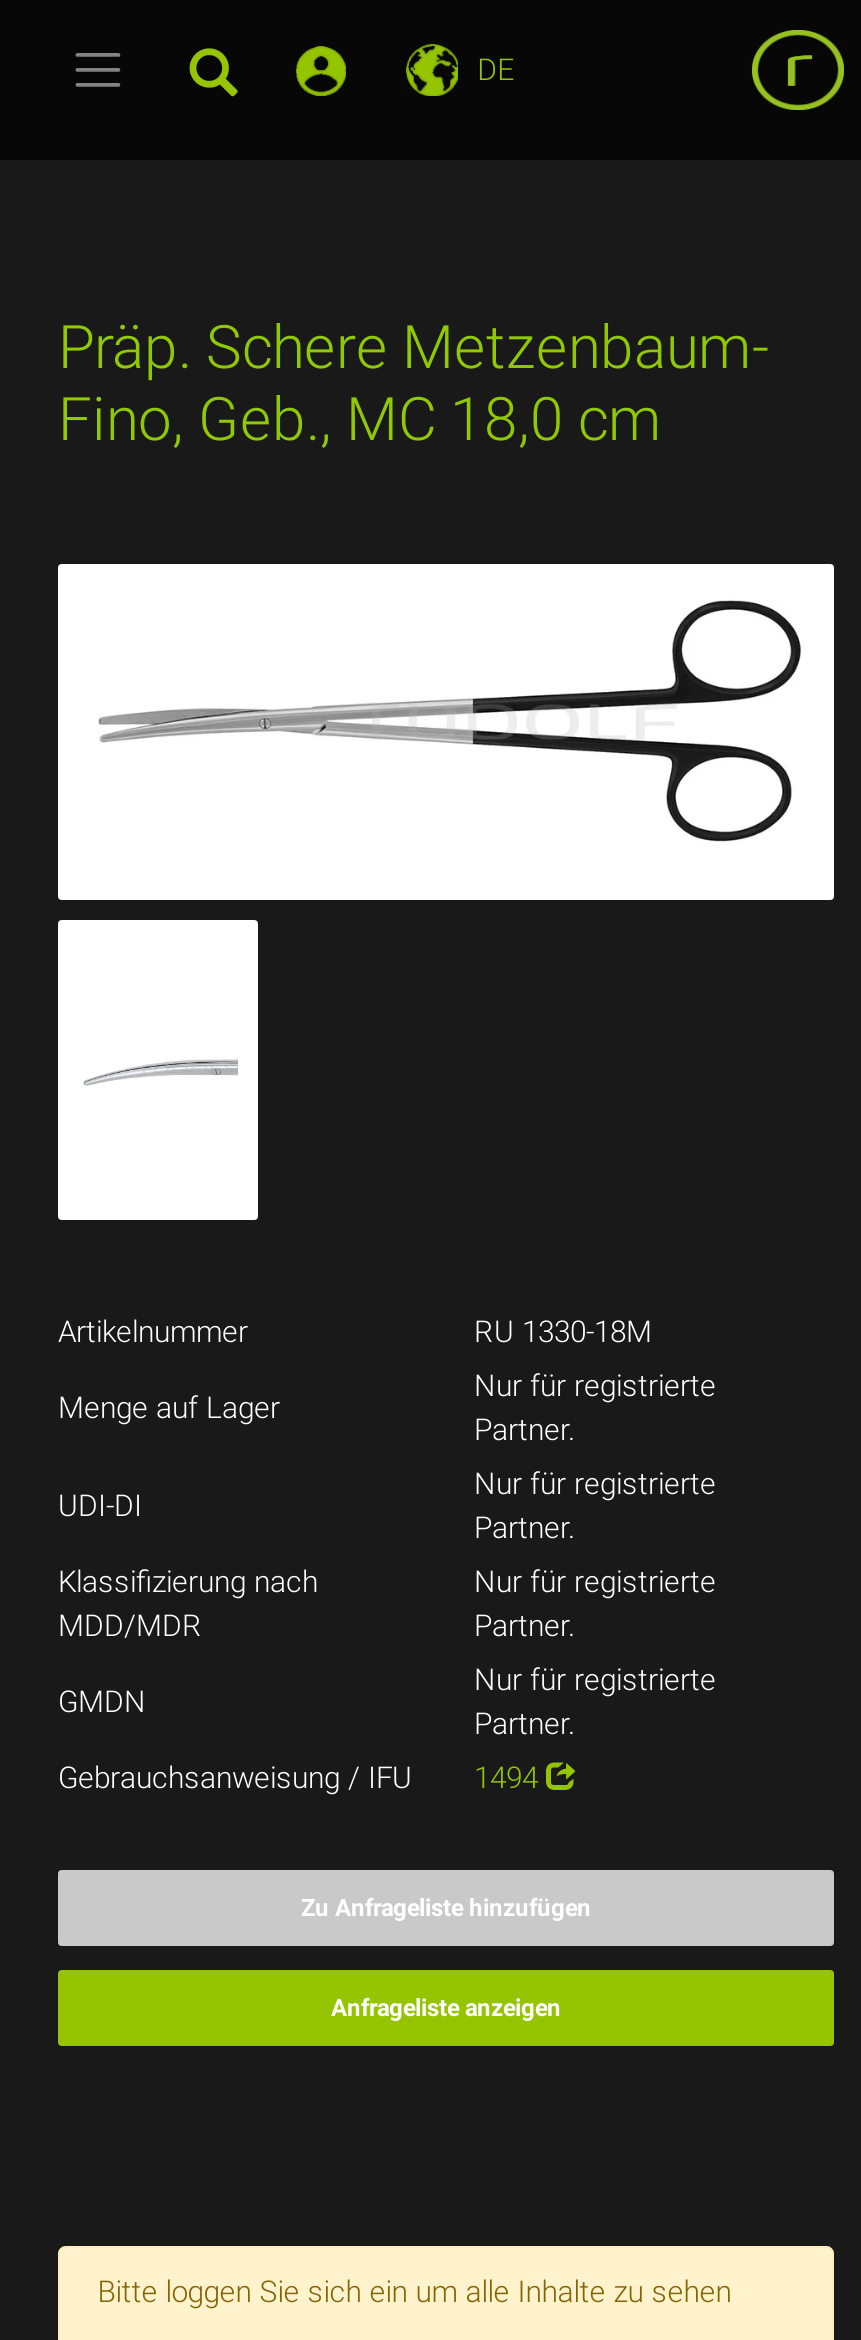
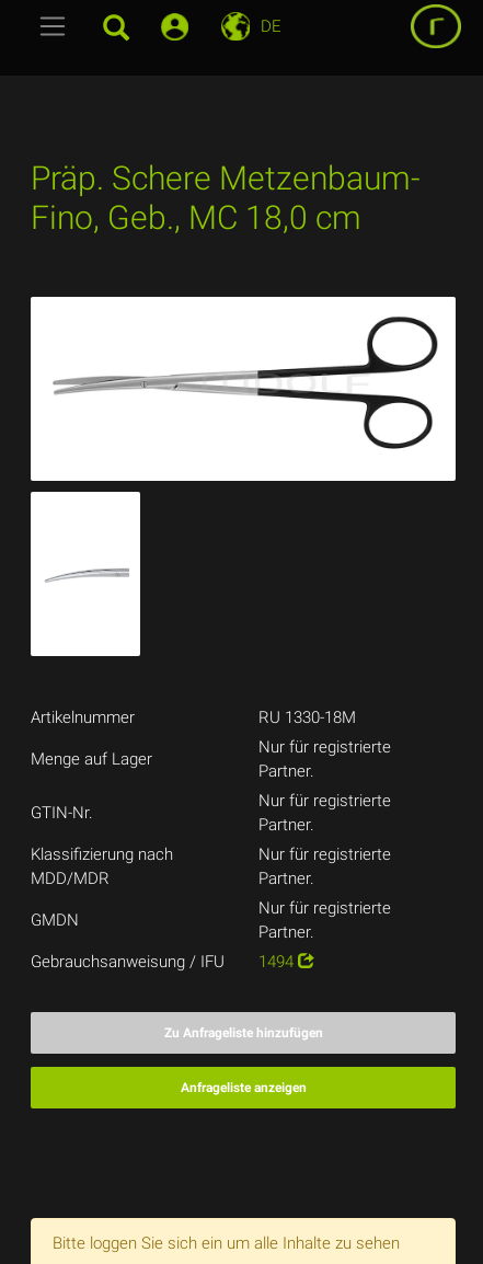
[58,1488,142,1524] UDI-DI -> [31,803,93,823] GTIN-Nr.

